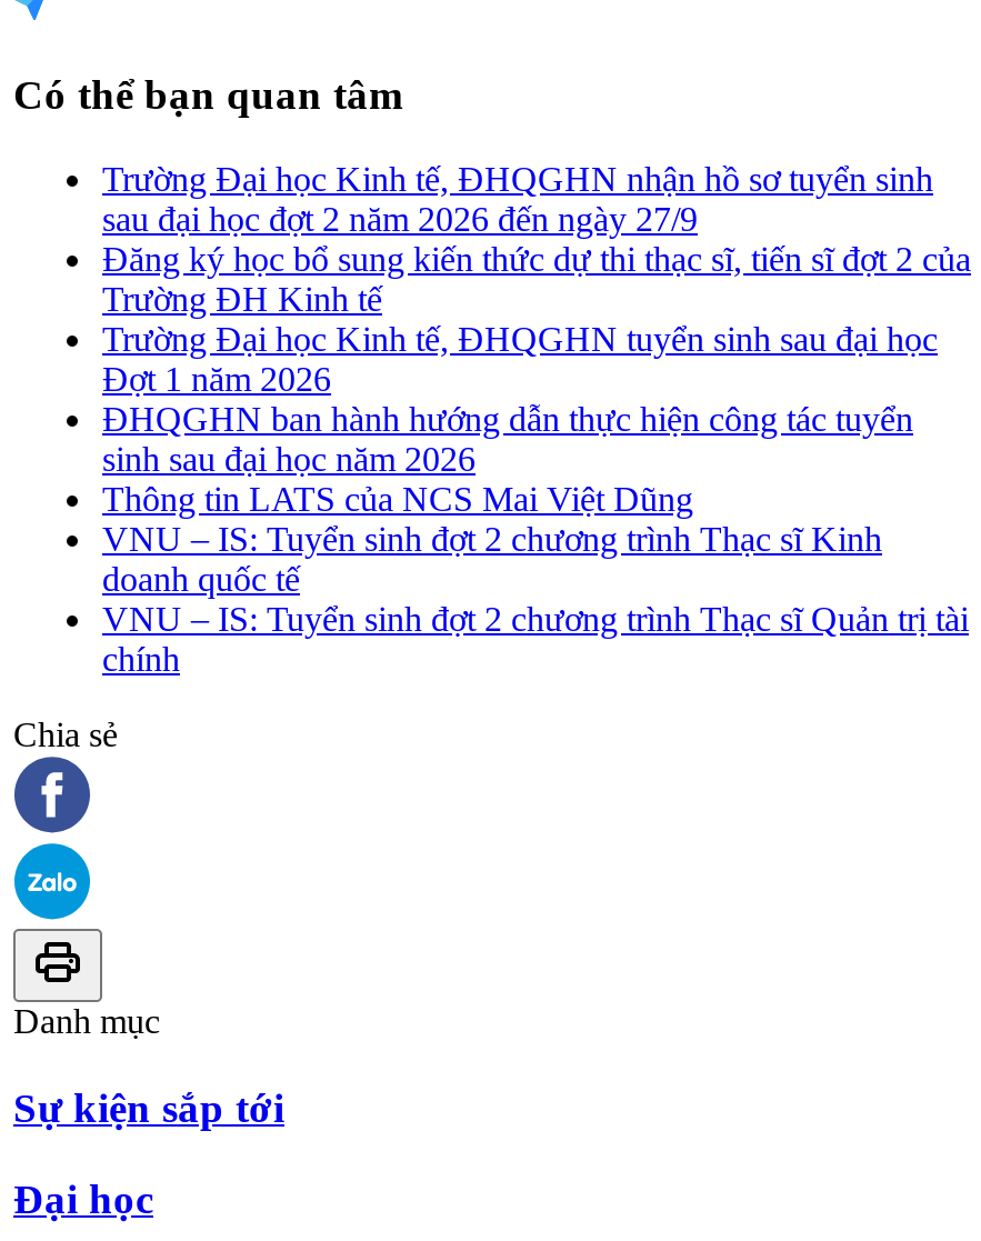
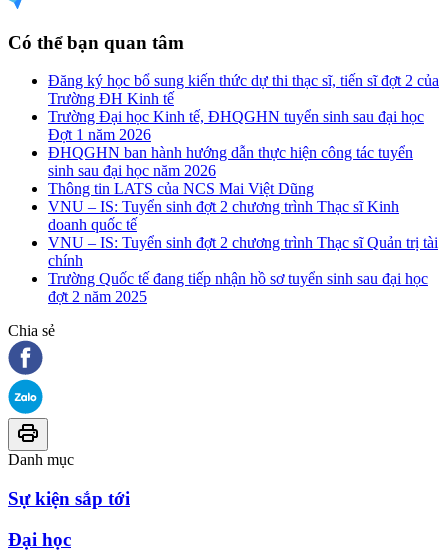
[102,160,933,238] Trường Đại học Kinh tế, ĐHQGHN nhận hồ sơ tuyển sinh | sau đại học đợt 2 năm 2026 đến ngày 27/9 -> none
moved [102,240,971,678] -> [48,72,439,269]: Đăng ký học bổ sung kiến thức dự thi thạc sĩ, tiến sĩ đợt 2 của | Trường ĐH Kinh tế | Trường Đại học Kinh tế, ĐHQGHN tuyển sinh sau đại học | ... | VNU – IS: Tuyển sinh đợt 2 chương trình Thạc sĩ Quản trị tài | chính
none -> [48,270,428,305] Trường Quốc tế đang tiếp nhận hồ sơ tuyển sinh sau đại học | đợt 2 năm 2025

